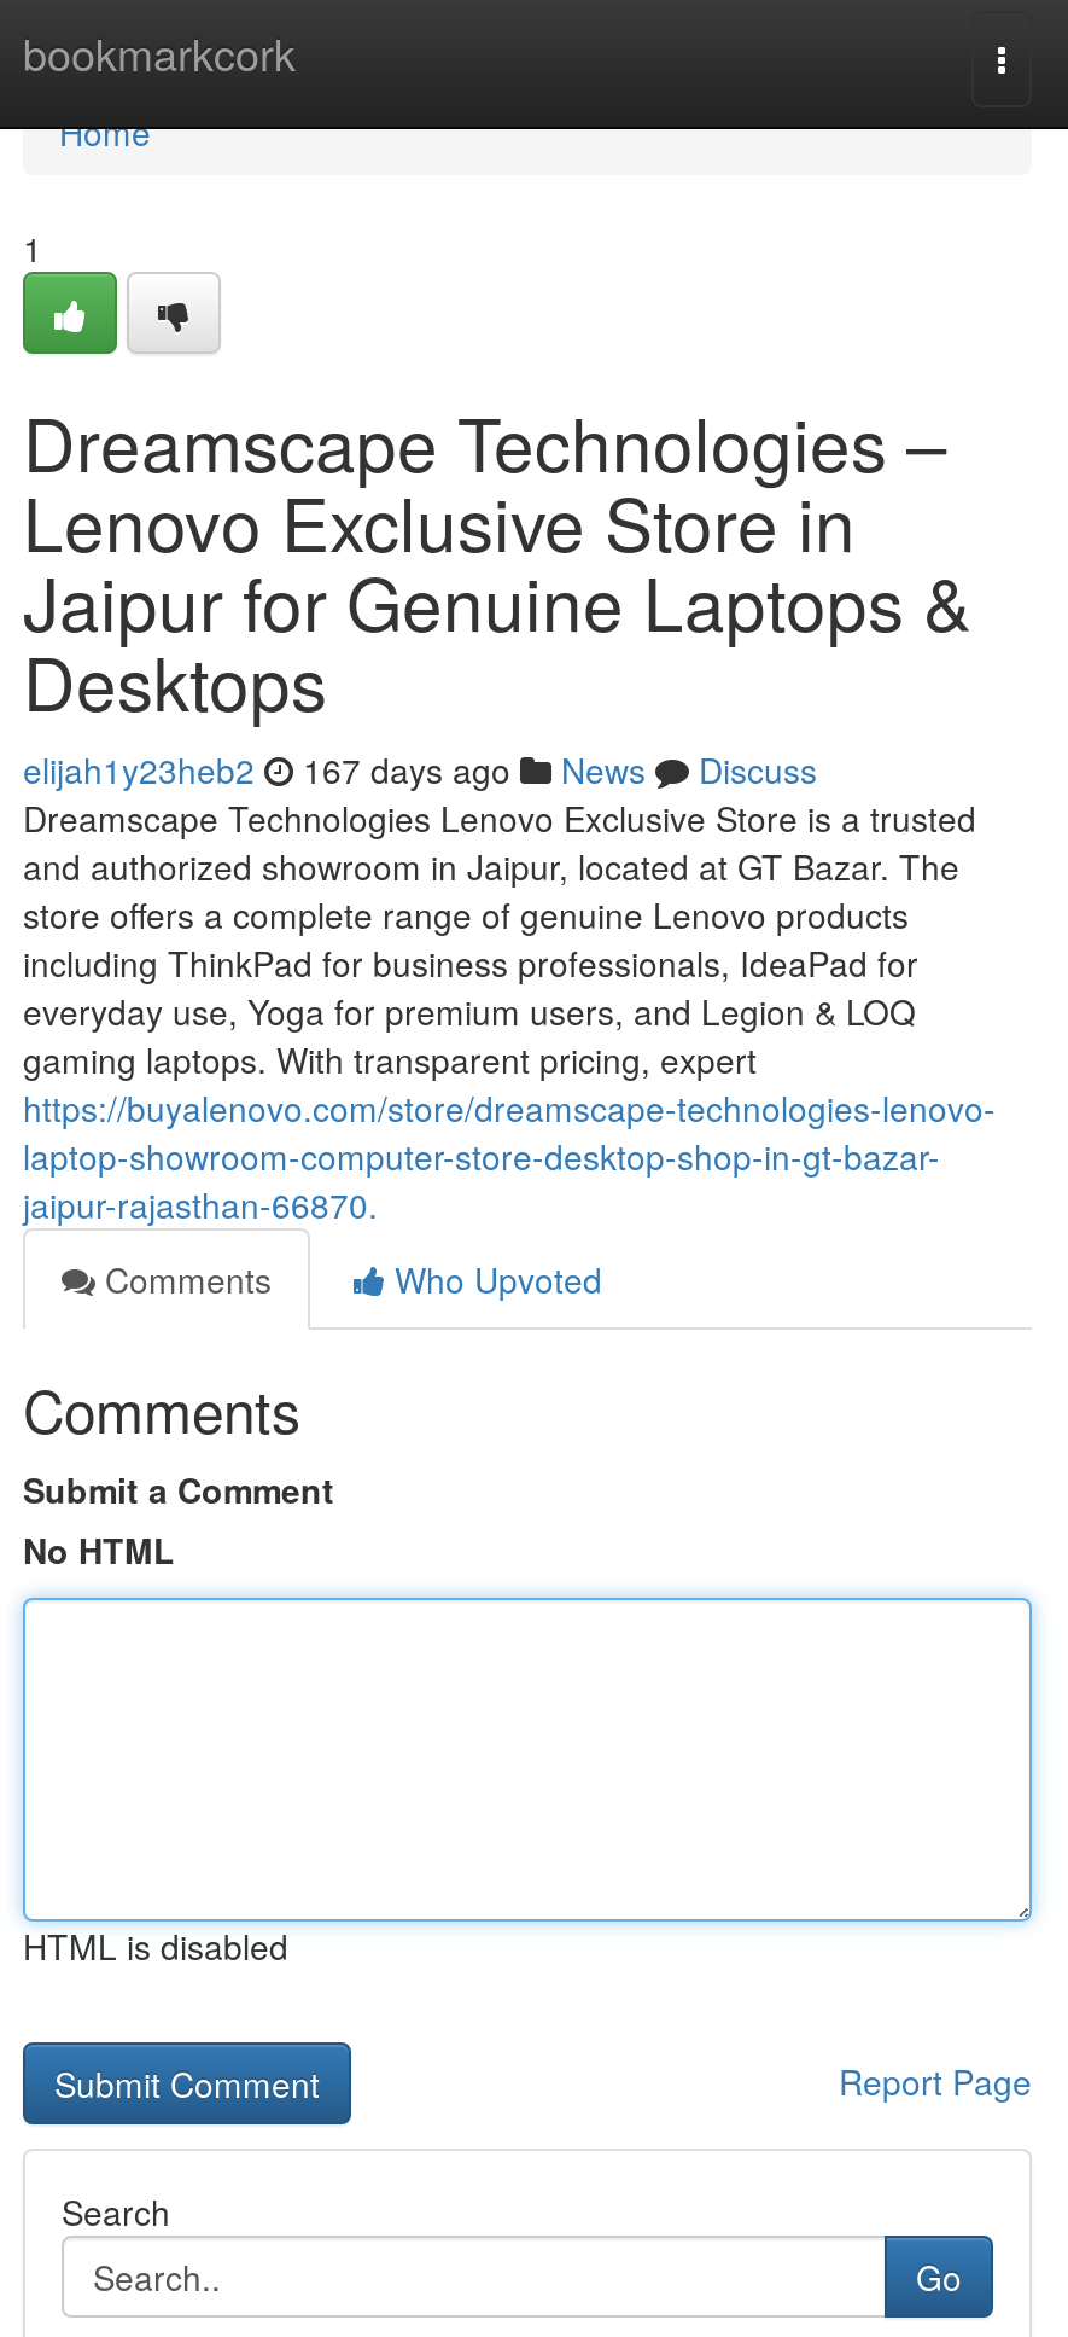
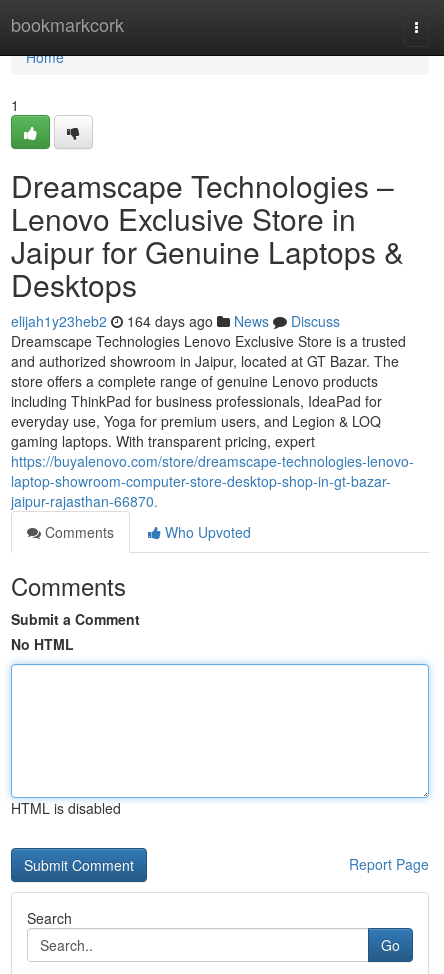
[23,745,817,793] elijah1y23heb2 167 days ago News Discuss -> [11,311,340,331] elijah1y23heb2 164 days ago News Discuss

